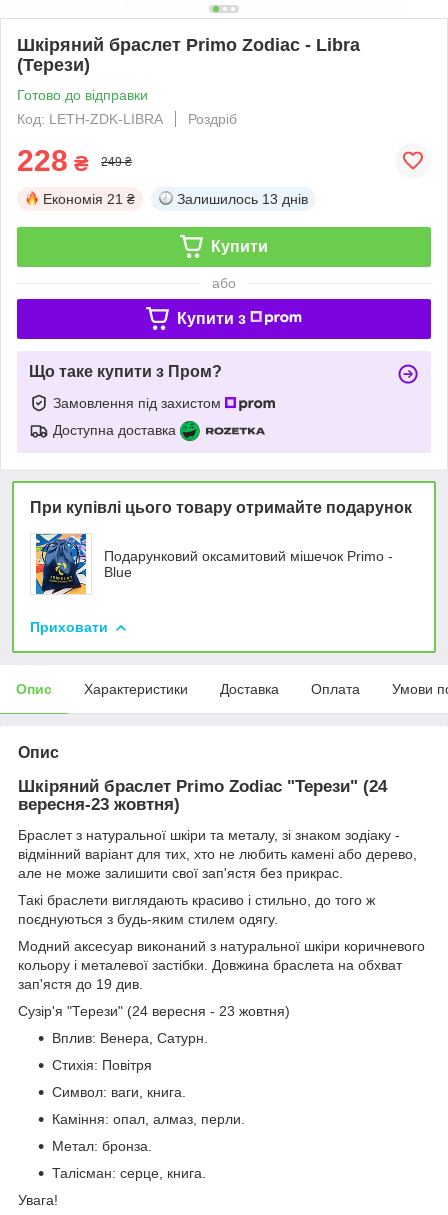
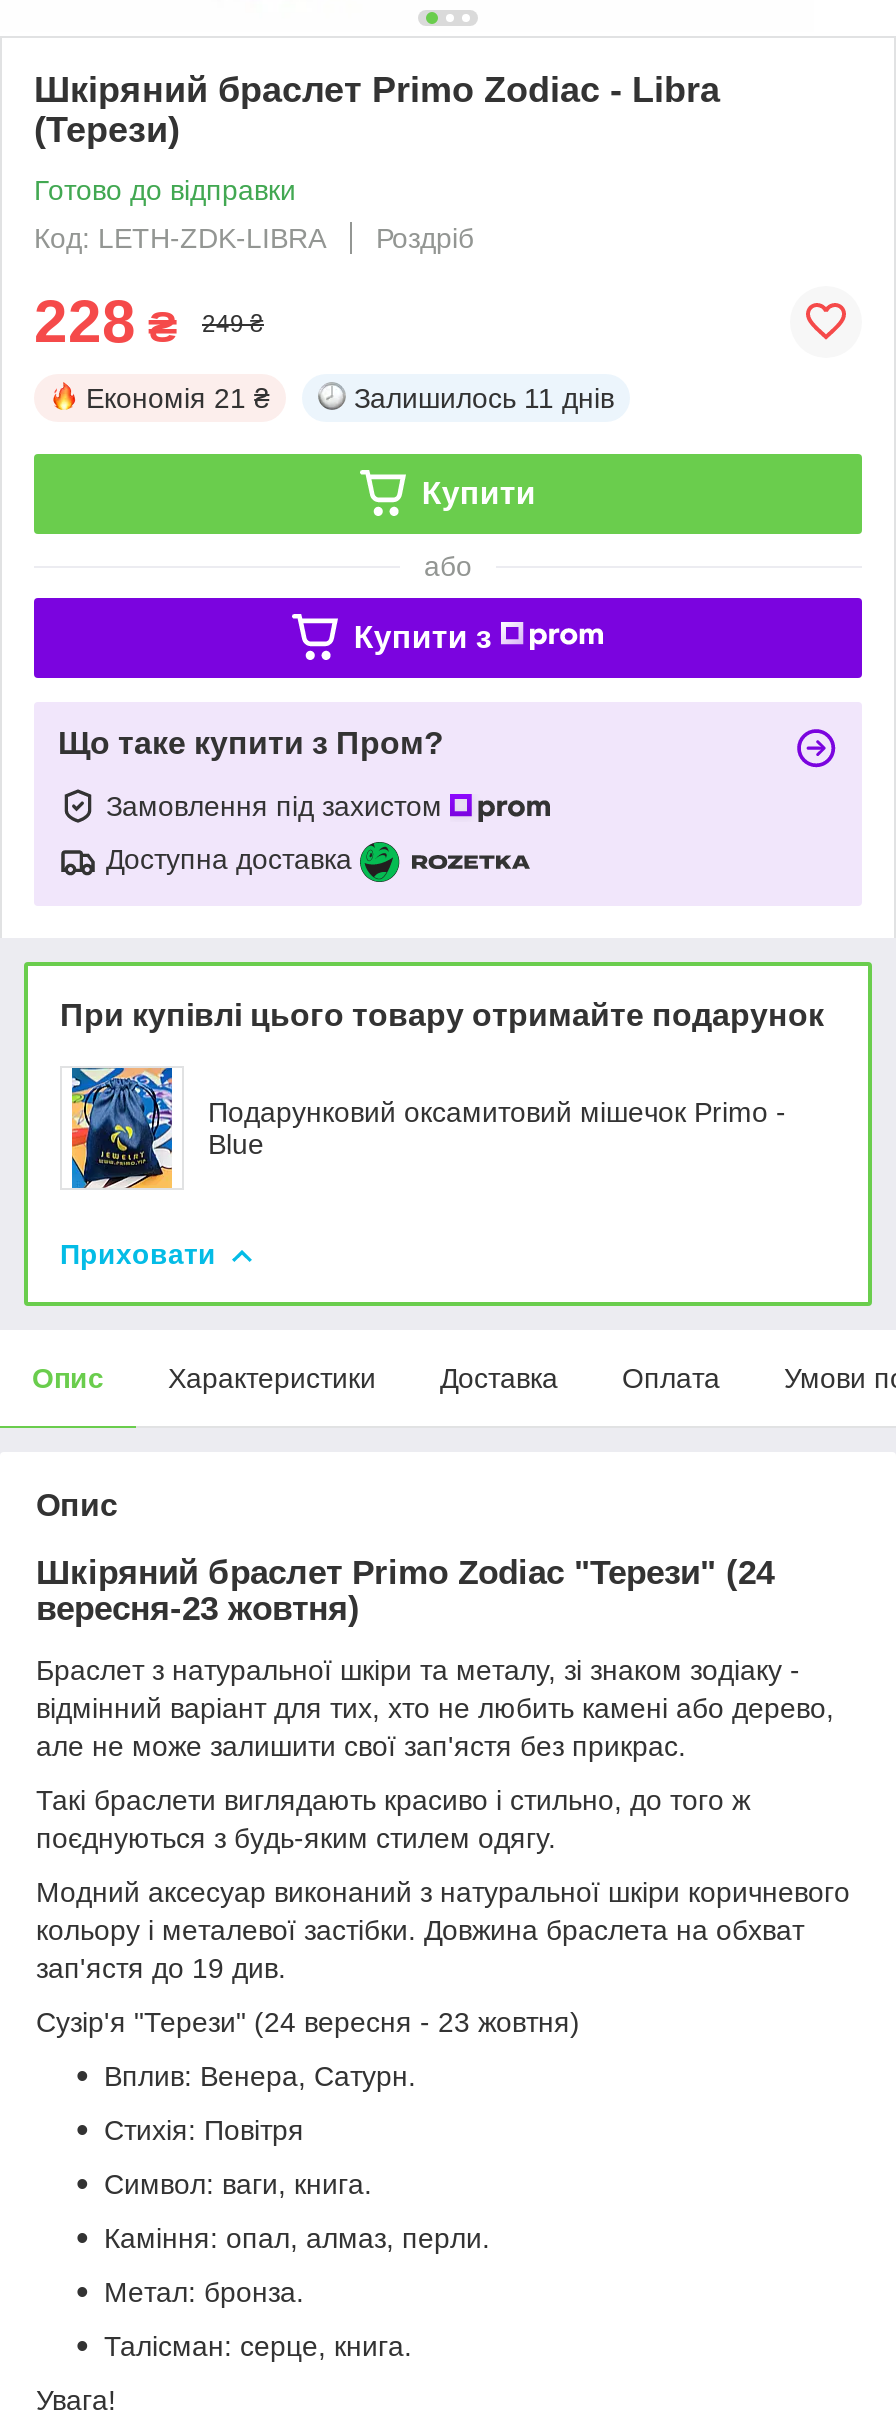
[177,191,308,207] Залишилось 13 днів -> [354,382,614,414] Залишилось 11 днів

